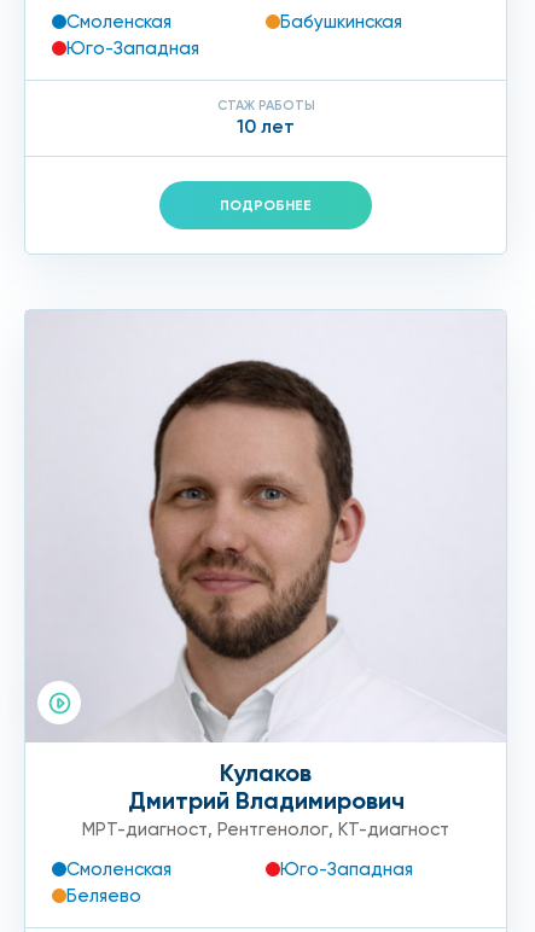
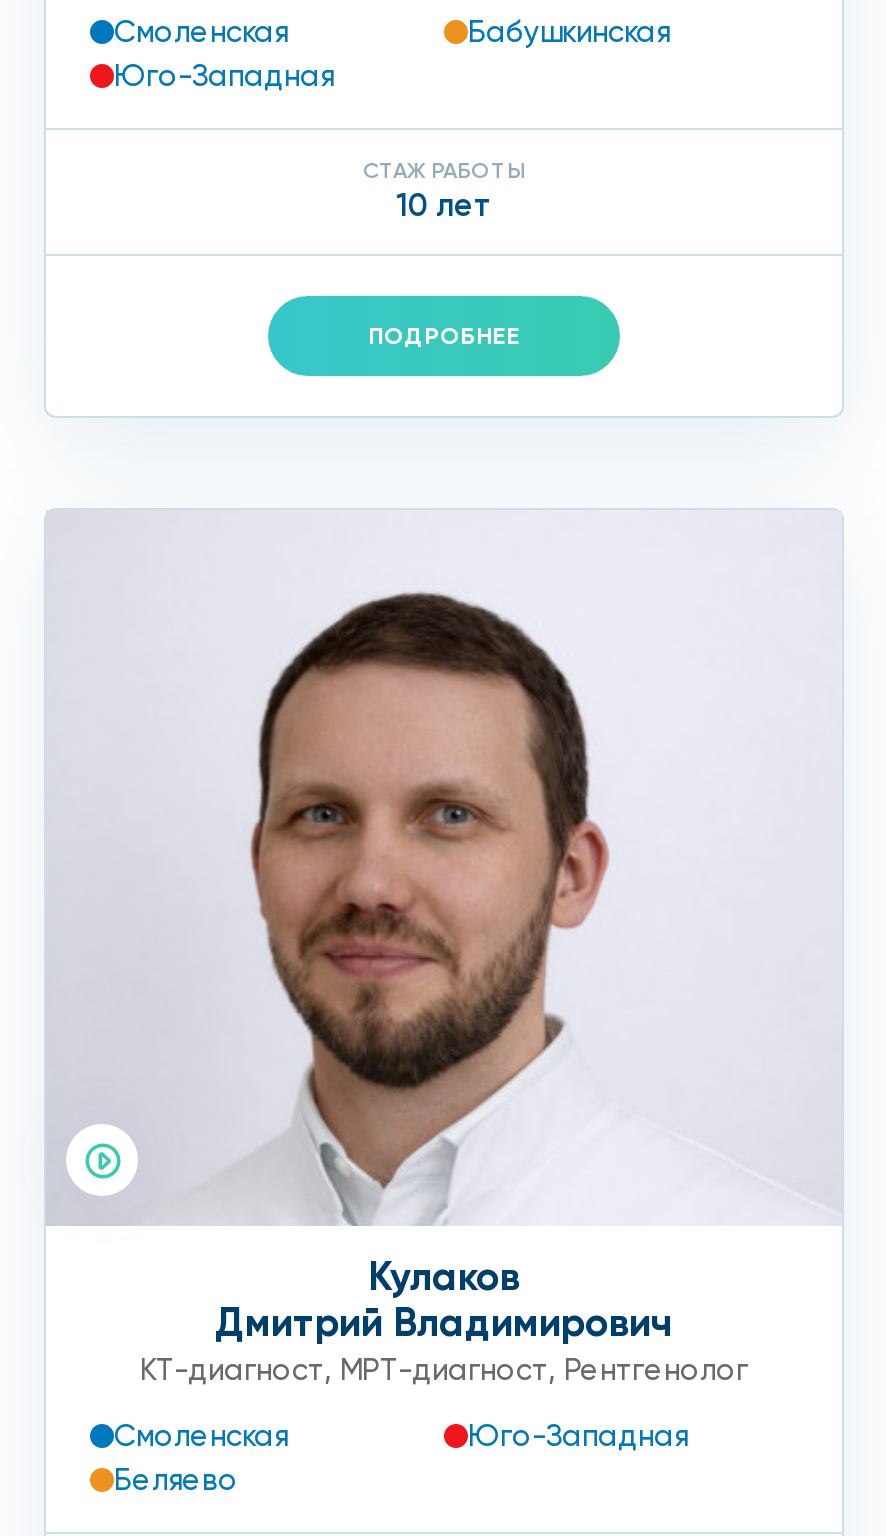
[82,819,449,841] МРТ-диагност, Рентгенолог, КТ-диагност -> [140,1353,748,1389] КТ-диагност, МРТ-диагност, Рентгенолог

